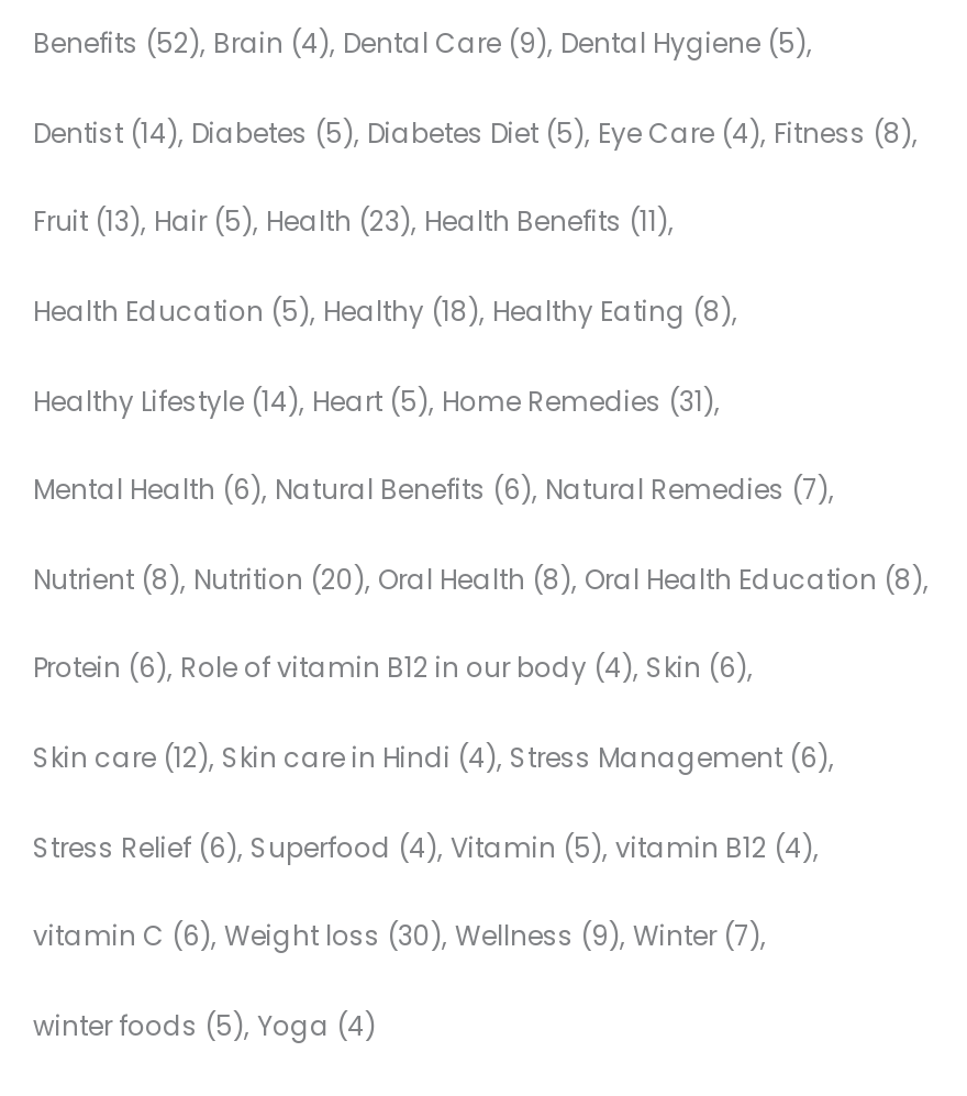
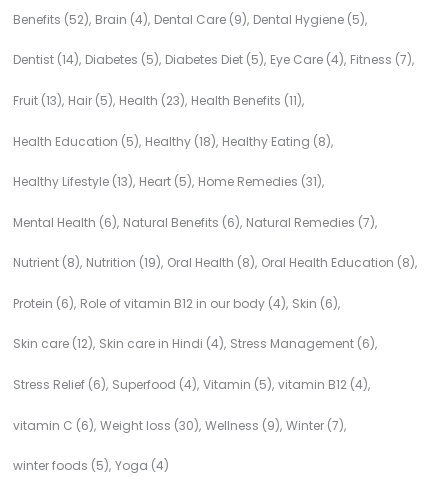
[33,114,912,151] Dentist (14) Diabetes (5) Diabetes Diet (5) Eye Care (4) Fitness (8) -> [13,51,412,68] Dentist (14) Diabetes (5) Diabetes Diet (5) Eye Care (4) Fitness (7)
[33,382,714,419] Healthy Lifestyle (14) Heart (5) Home Remedies (31) -> [13,173,322,190] Healthy Lifestyle (13) Heart (5) Home Remedies (31)
[33,560,923,598] Nutrient (8) Nutrition (20) Oral Health (8) Oral Health Education (8) -> [13,254,415,271] Nutrient (8) Nutrition (19) Oral Health (8) Oral Health Education (8)

